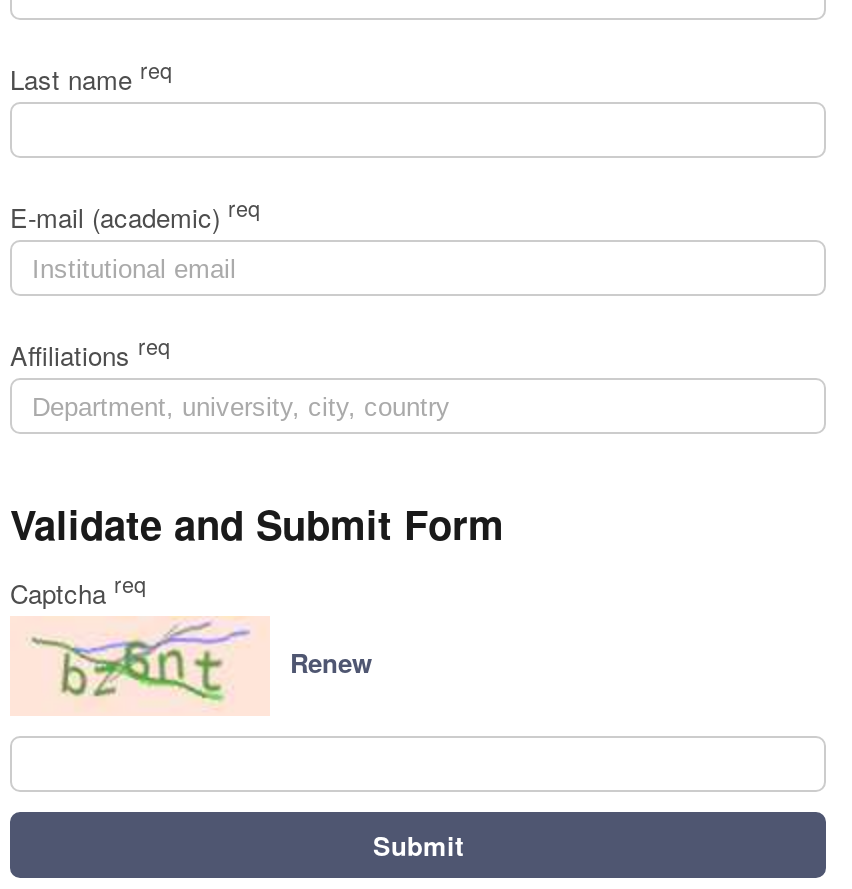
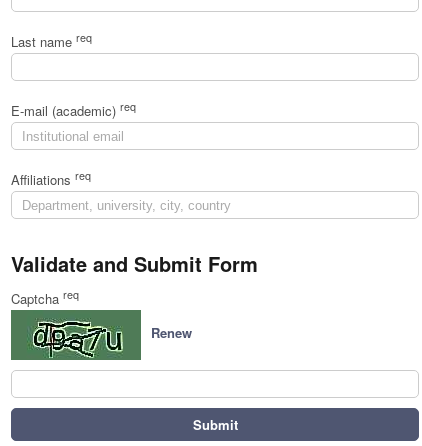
[10,616,270,716] [image] -> [10,309,142,361] [image]

